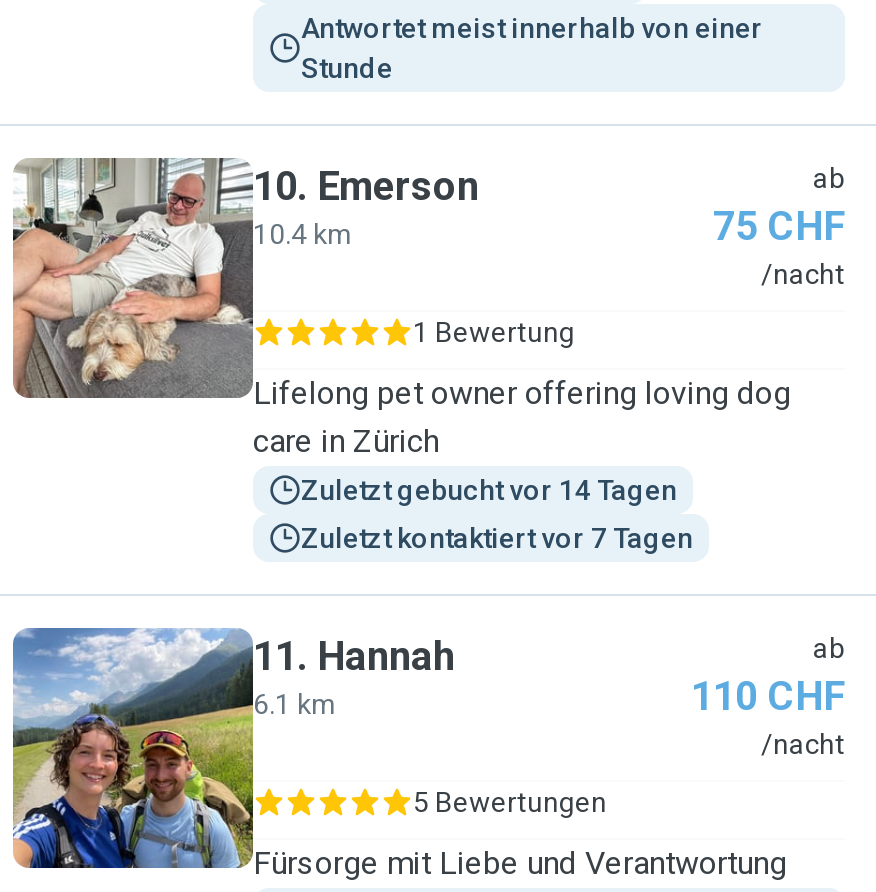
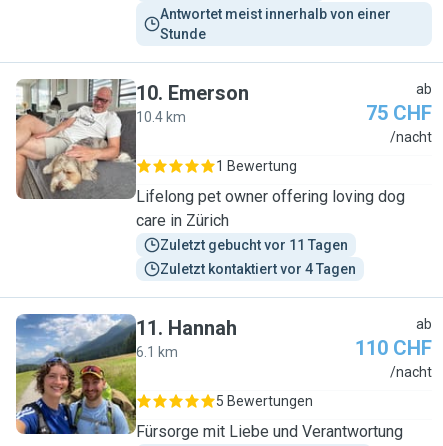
[301,474,677,506] Zuletzt gebucht vor 14 Tagen -> [160,237,348,253] Zuletzt gebucht vor 11 Tagen
[301,522,693,554] Zuletzt kontaktiert vor 7 Tagen -> [160,261,356,277] Zuletzt kontaktiert vor 4 Tagen

